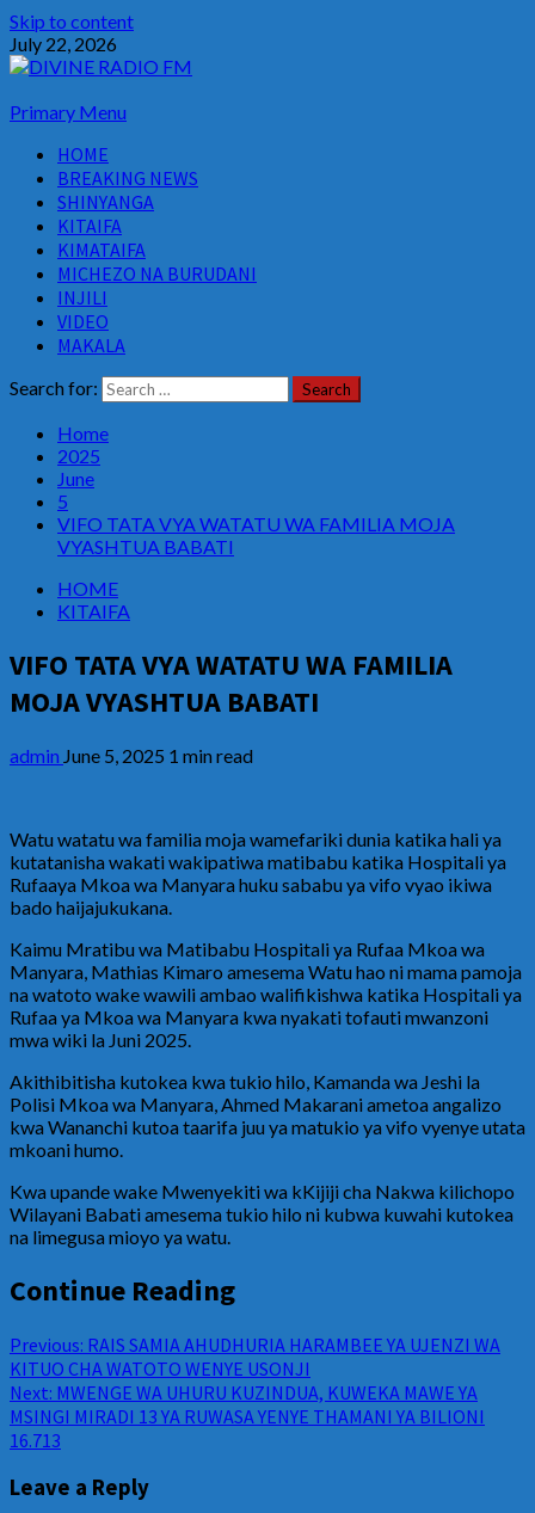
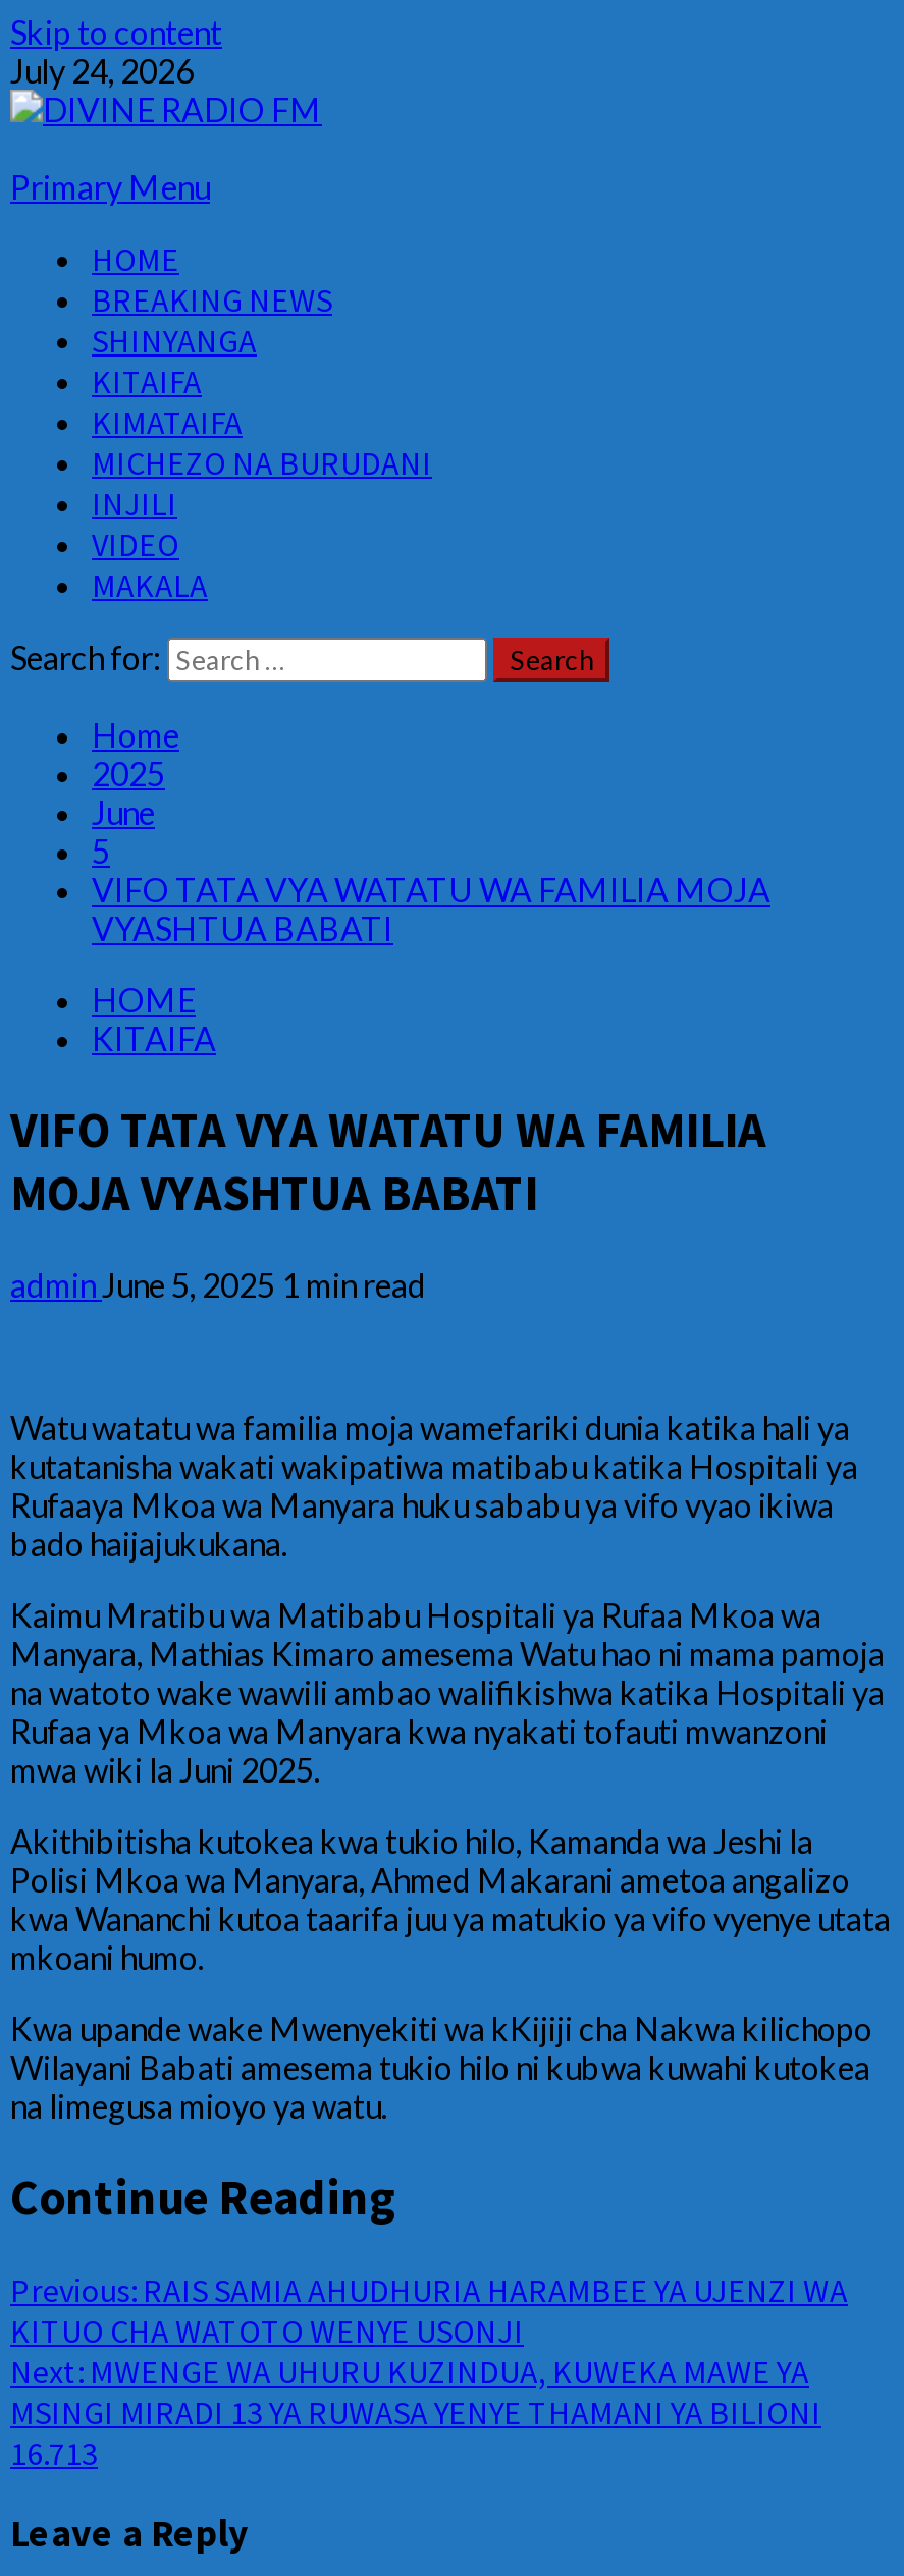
[10,32,117,55] July 22, 2026 -> [10,51,194,90] July 24, 2026

